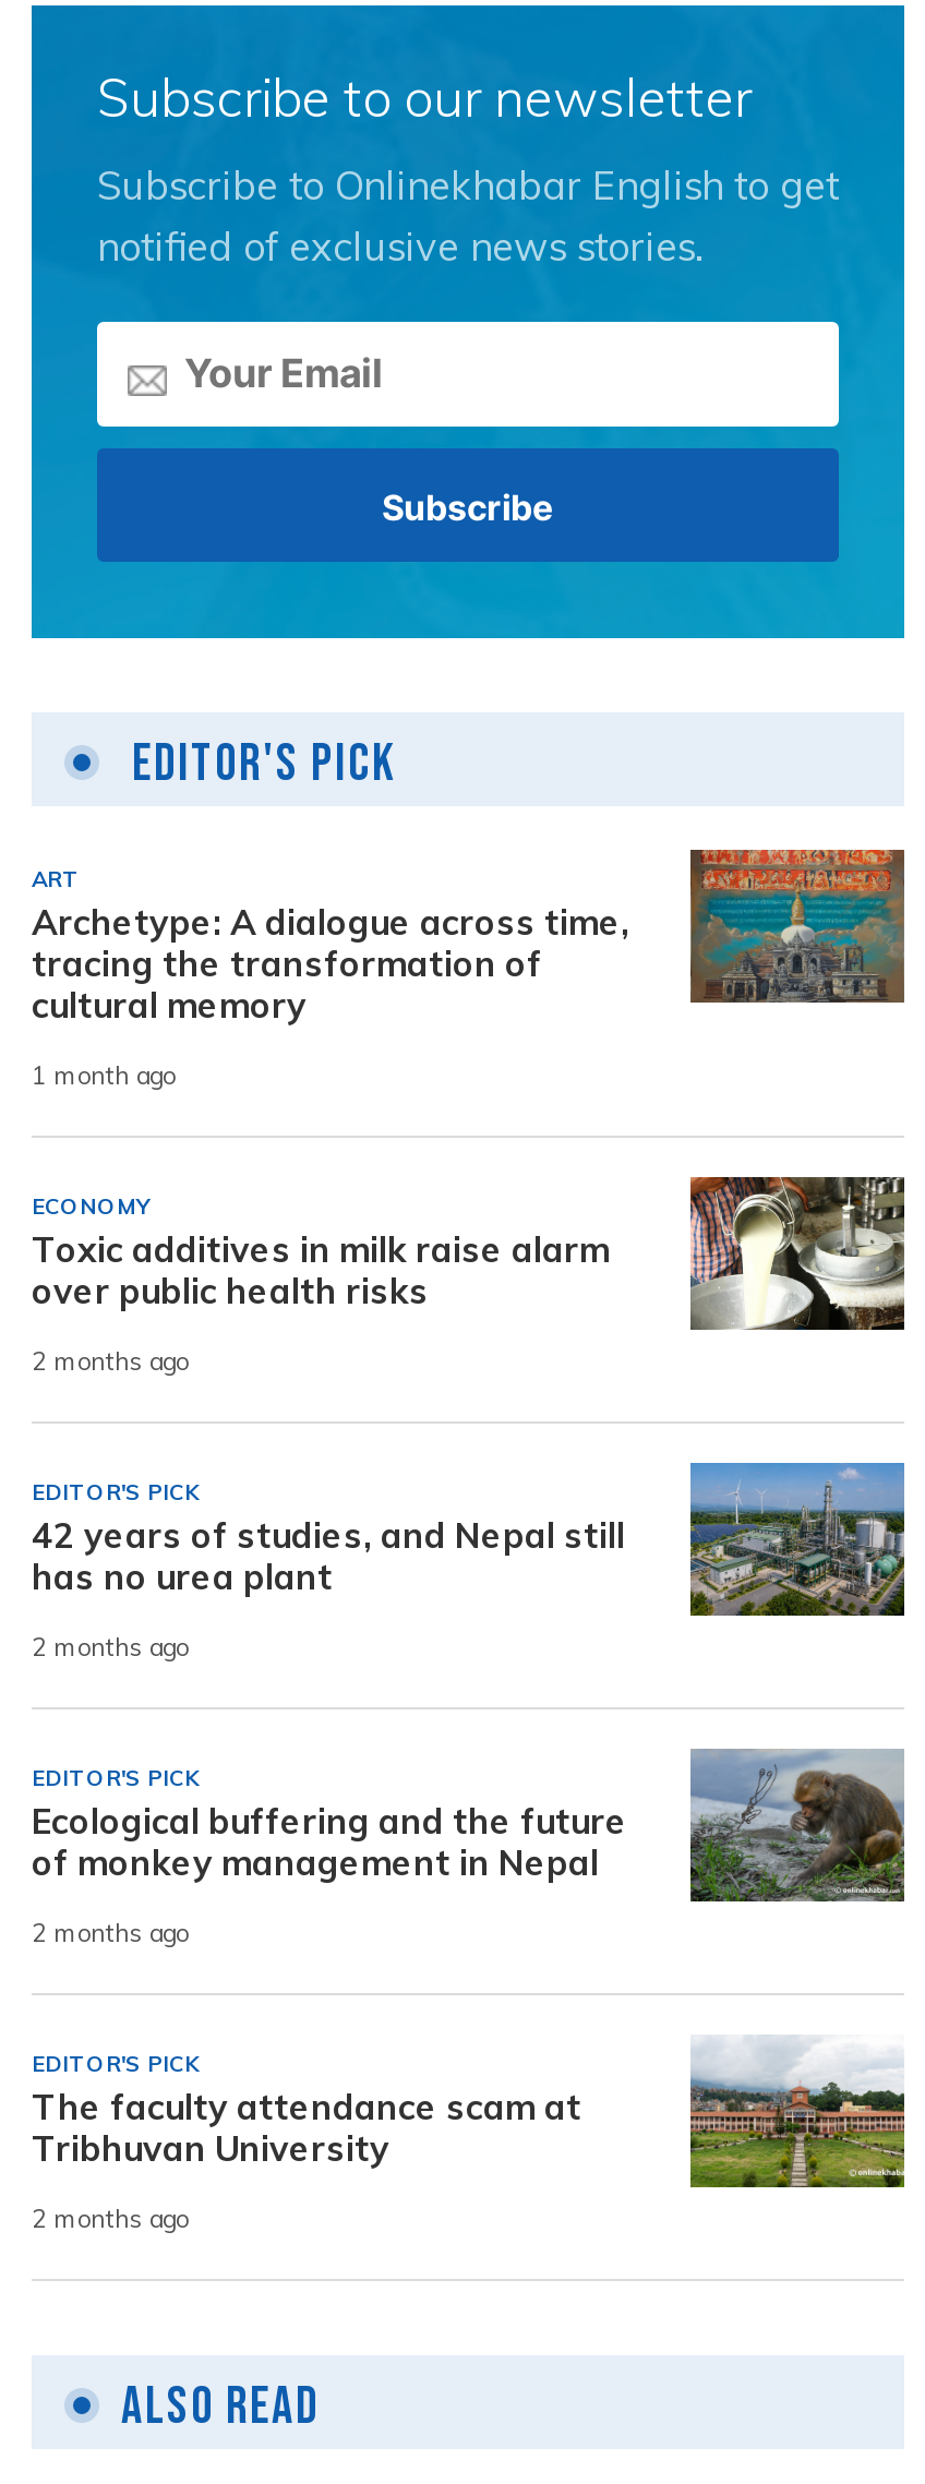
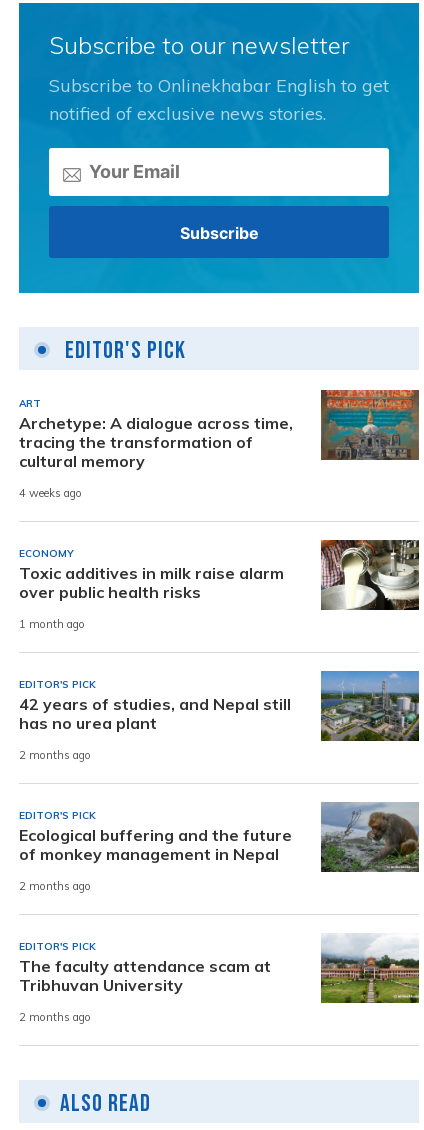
[32,1059,176,1090] 1 month ago -> [19,486,82,500] 4 weeks ago
[32,1345,189,1376] 2 months ago -> [19,617,85,631] 1 month ago

